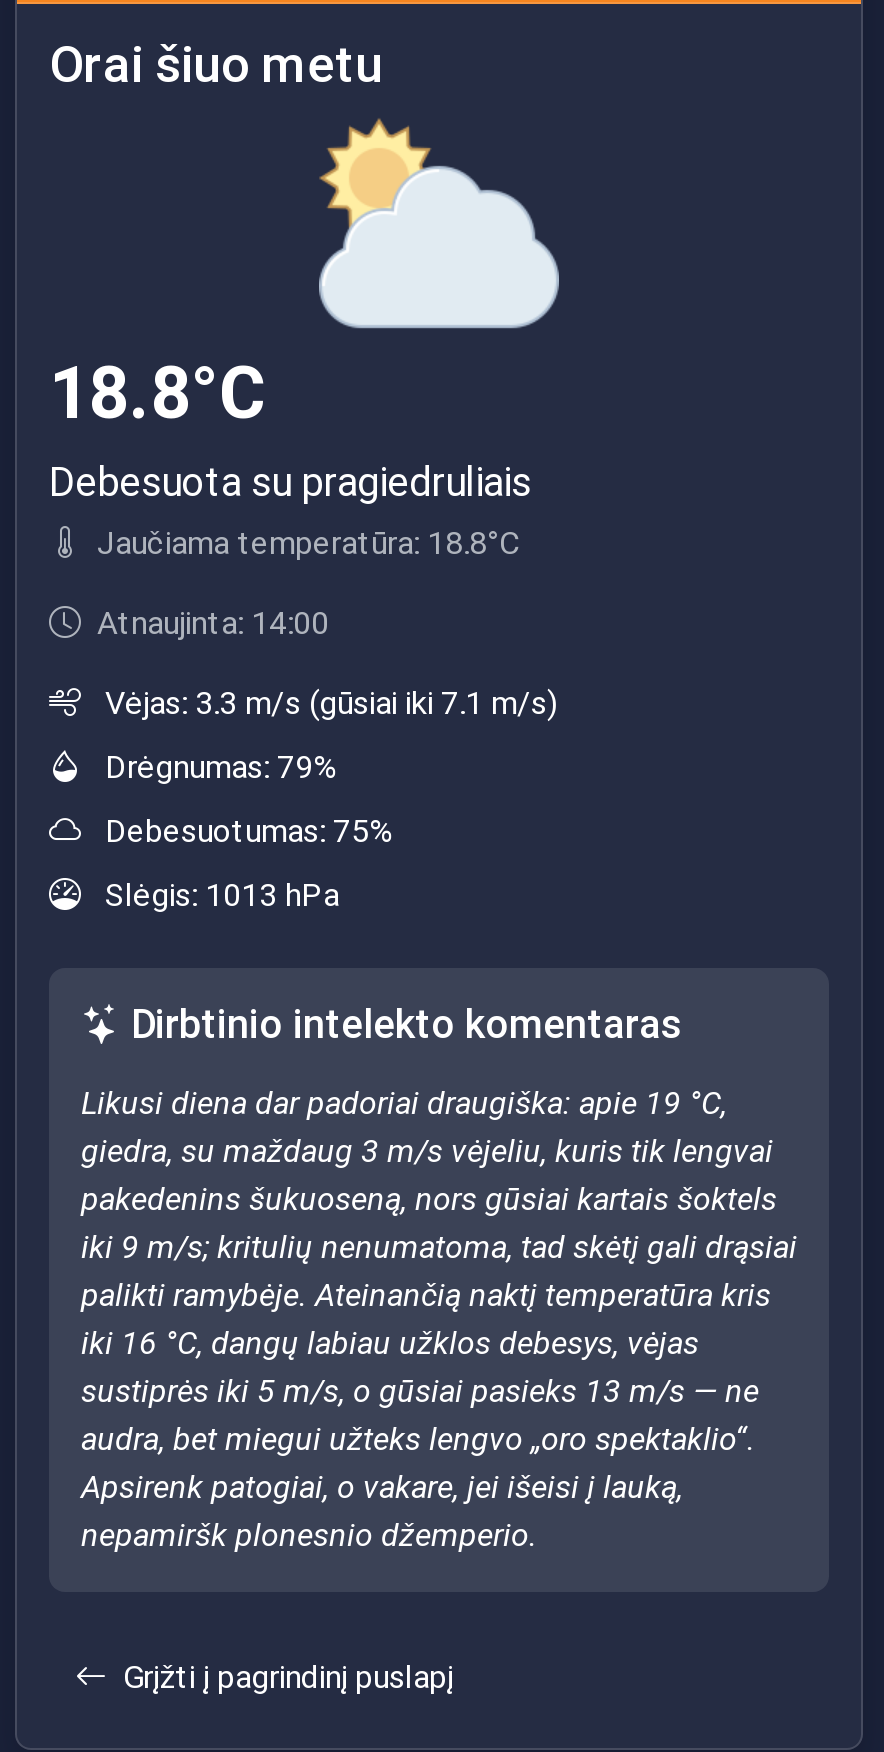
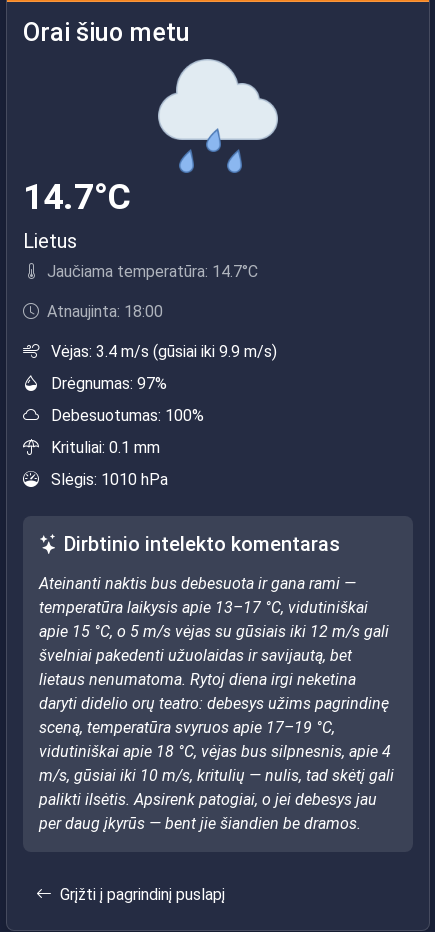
[49,118,561,914] [image] | 18.8°C | Debesuota su pragiedruliais | Jaučiama temperatūra: 18.8°C | Atnaujinta: 14:00 | Vėjas: 3.3 m/s (gūsiai iki 7.1 m/s) | Drėgnumas: 79% | Debesuotumas: 75% | Slėgis: 1013 hPa -> [23,58,279,489] [image] | 14.7°C | Lietus | Jaučiama temperatūra: 14.7°C | Atnaujinta: 18:00 | Vėjas: 3.4 m/s (gūsiai iki 9.9 m/s) | Drėgnumas: 97% | Debesuotumas: 100% | Krituliai: 0.1 mm | Slėgis: 1010 hPa
[81,1084,797,1554] Likusi diena dar padoriai draugiška: apie 19 °C, | giedra, su maždaug 3 m/s vėjeliu, kuris tik lengvai | pakedenins šukuoseną, nors gūsiai kartais šoktels | iki 9 m/s; kritulių nenumatoma, tad skėtį gali drąsiai | palikti ramybėje. Ateinančią naktį temperatūra kris | iki 16 °C, dangų labiau užklos debesys, vėjas | sustiprės iki 5 m/s, o gūsiai pasieks 13 m/s — ne | audra, bet miegui užteks lengvo „oro spektaklio“. | Apsirenk patogiai, o vakare, jei išeisi į lauką, | nepamiršk plonesnio džemperio. -> [39,574,394,833] Ateinanti naktis bus debesuota ir gana rami — | temperatūra laikysis apie 13–17 °C, vidutiniškai | apie 15 °C, o 5 m/s vėjas su gūsiais iki 12 m/s gali | švelniai pakedenti užuolaidas ir savijautą, bet | lietaus nenumatoma. Rytoj diena irgi neketina | daryti didelio orų teatro: debesys užims pagrindinę | sceną, temperatūra svyruos apie 17–19 °C, | vidutiniškai apie 18 °C, vėjas bus silpnesnis, apie 4 | m/s, gūsiai iki 10 m/s, kritulių — nulis, tad skėtį gali | palikti ilsėtis. Apsirenk patogiai, o jei debesys jau | per daug įkyrūs — bent jie šiandien be dramos.

